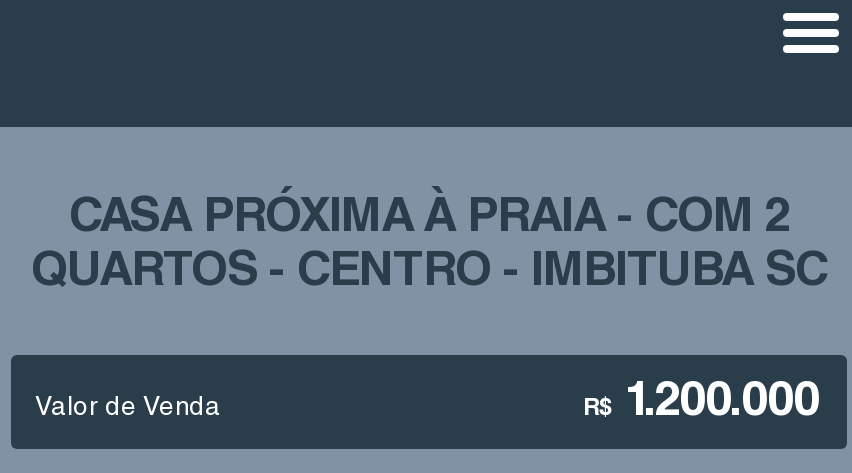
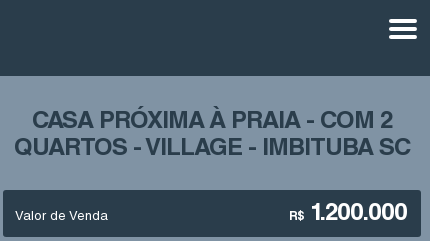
[31,239,827,295] QUARTOS - CENTRO - IMBITUBA SC -> [14,132,410,160] QUARTOS - VILLAGE - IMBITUBA SC

